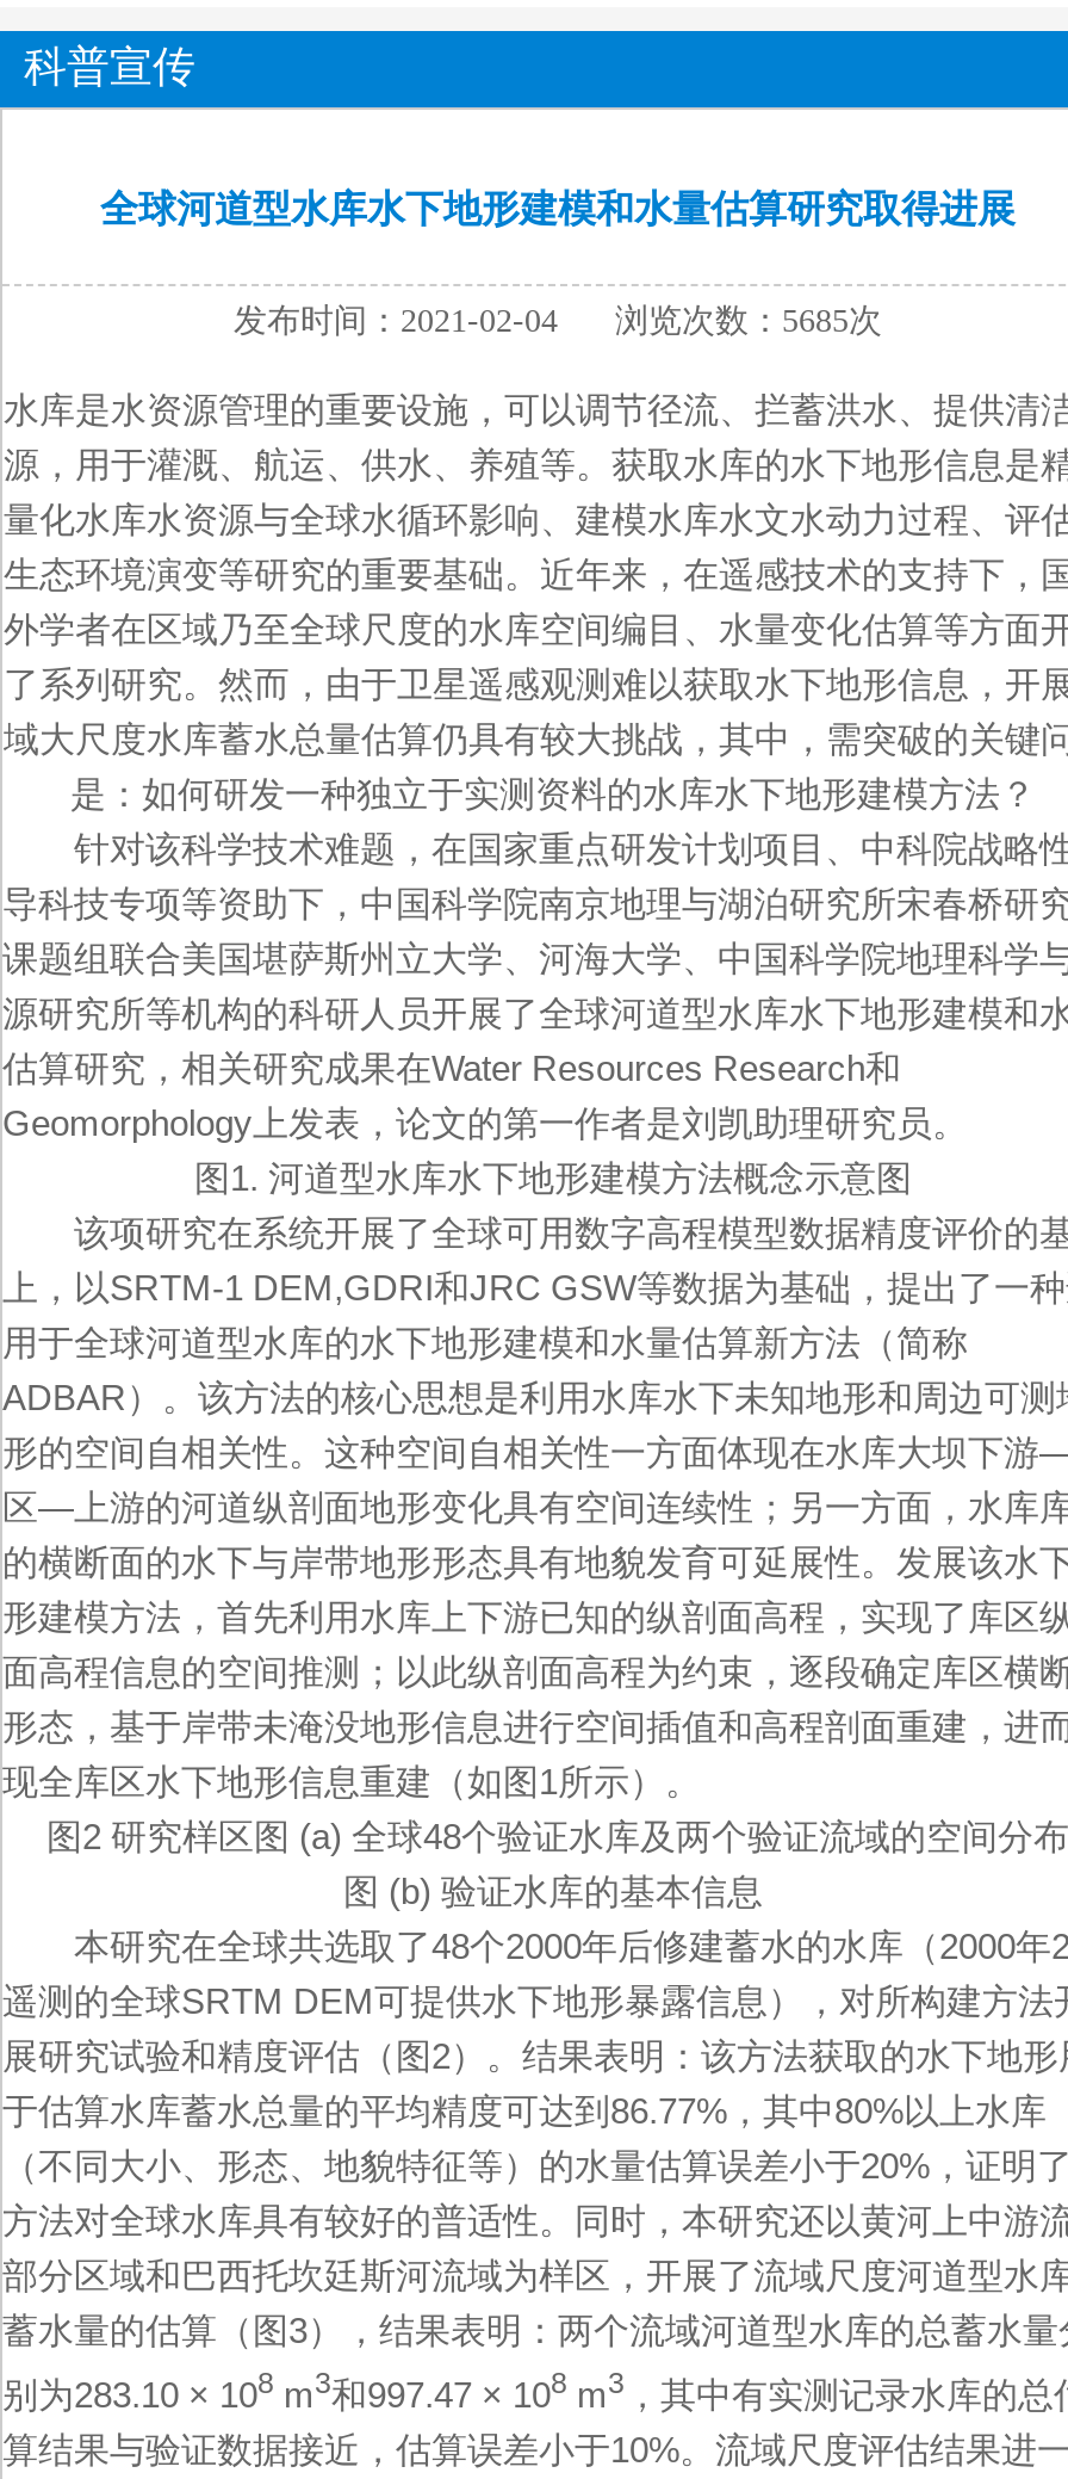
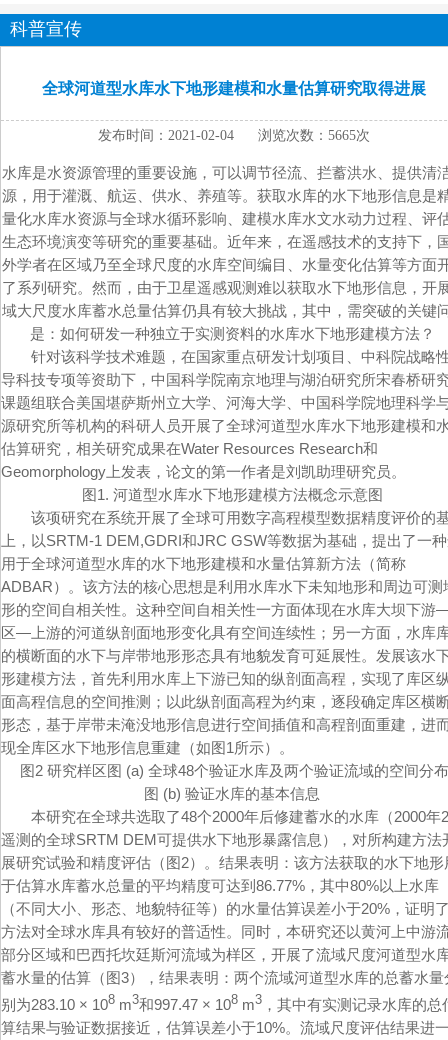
[234,303,882,339] 发布时间：2021-02-04 浏览次数：5685次 -> [98,128,370,143] 发布时间：2021-02-04 浏览次数：5665次

